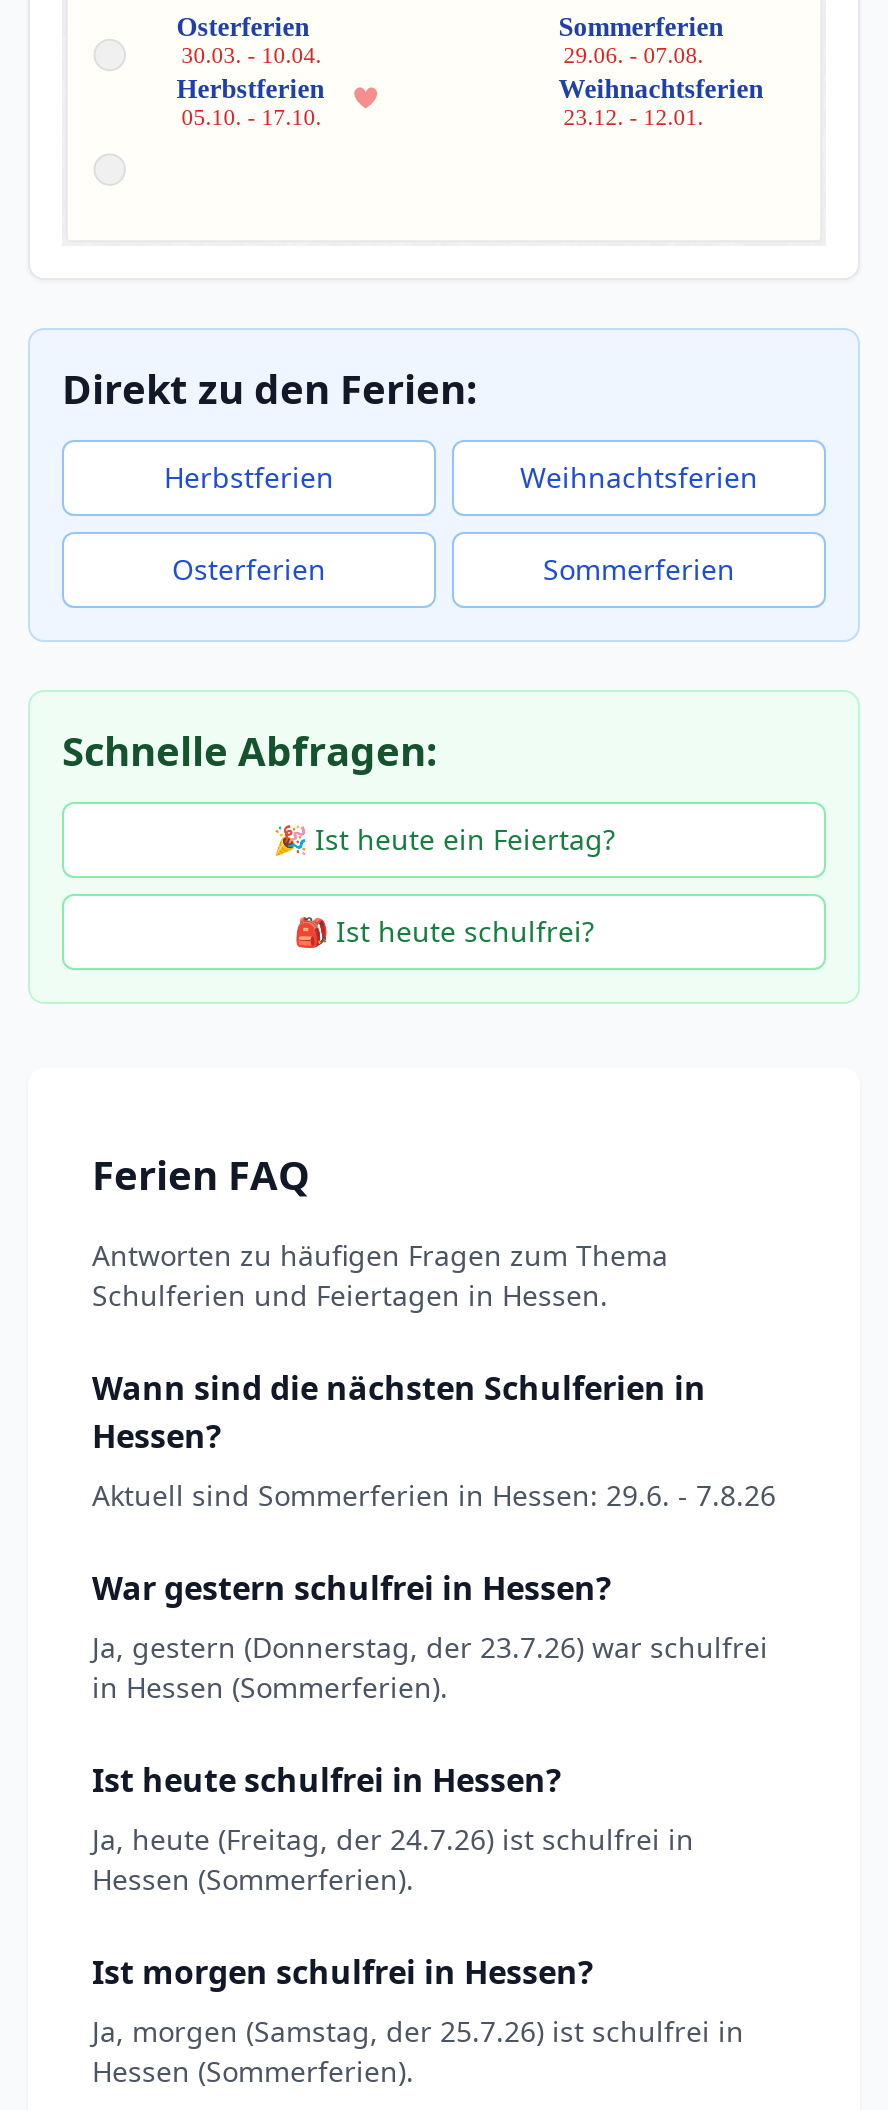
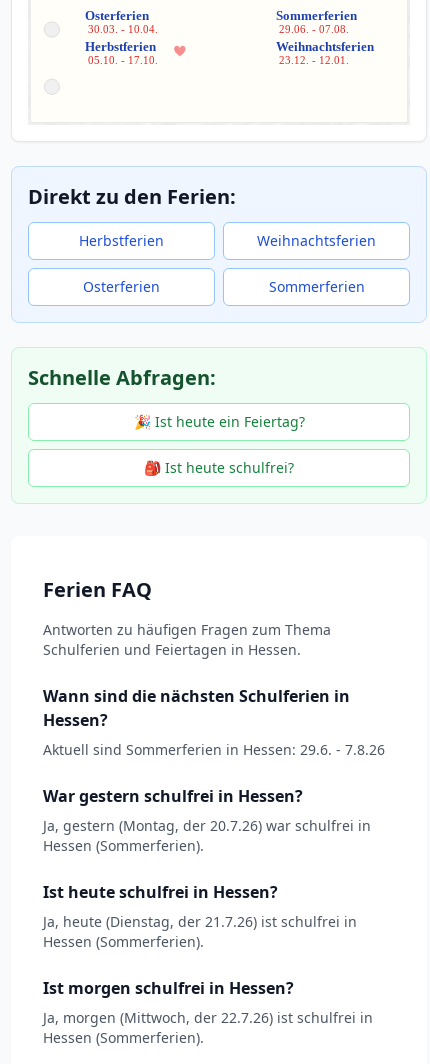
[92,1628,768,1706] Ja, gestern (Donnerstag, der 23.7.26) war schulfrei | in Hessen (Sommerferien). -> [43,816,371,855] Ja, gestern (Montag, der 20.7.26) war schulfrei in | Hessen (Sommerferien).
[92,1820,694,1858] Ja, heute (Freitag, der 24.7.26) ist schulfrei in -> [43,912,357,931] Ja, heute (Dienstag, der 21.7.26) ist schulfrei in
[92,2012,744,2050] Ja, morgen (Samstag, der 25.7.26) ist schulfrei in -> [43,1008,373,1027] Ja, morgen (Mittwoch, der 22.7.26) ist schulfrei in

